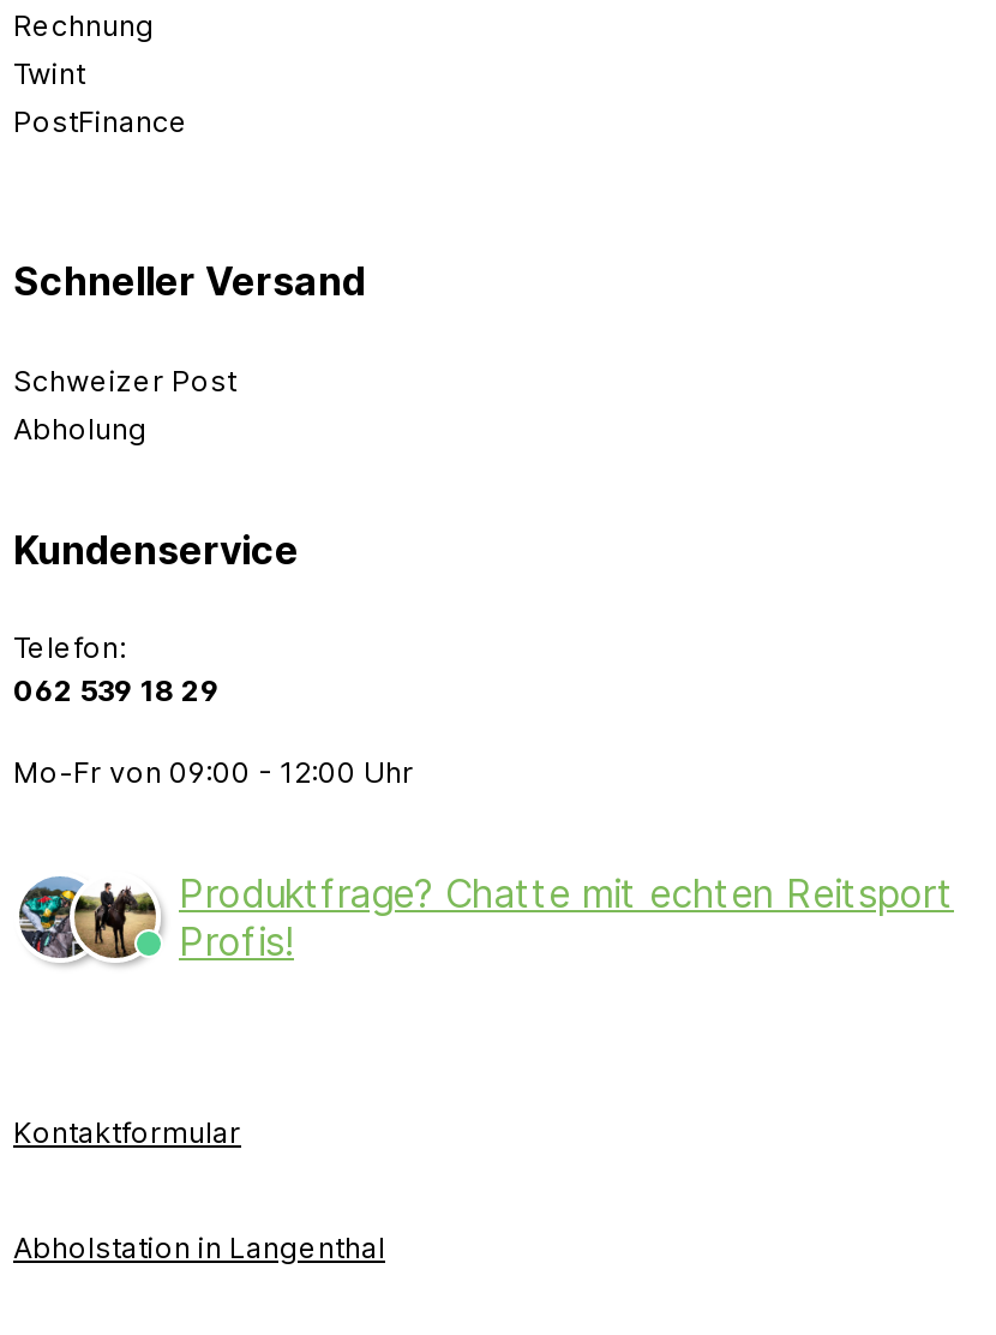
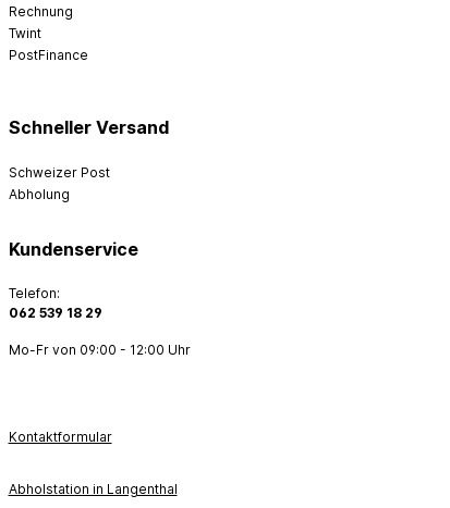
[17,869,954,968] [image] | Produktfrage? Chatte mit echten Reitsport | Profis! -> none

